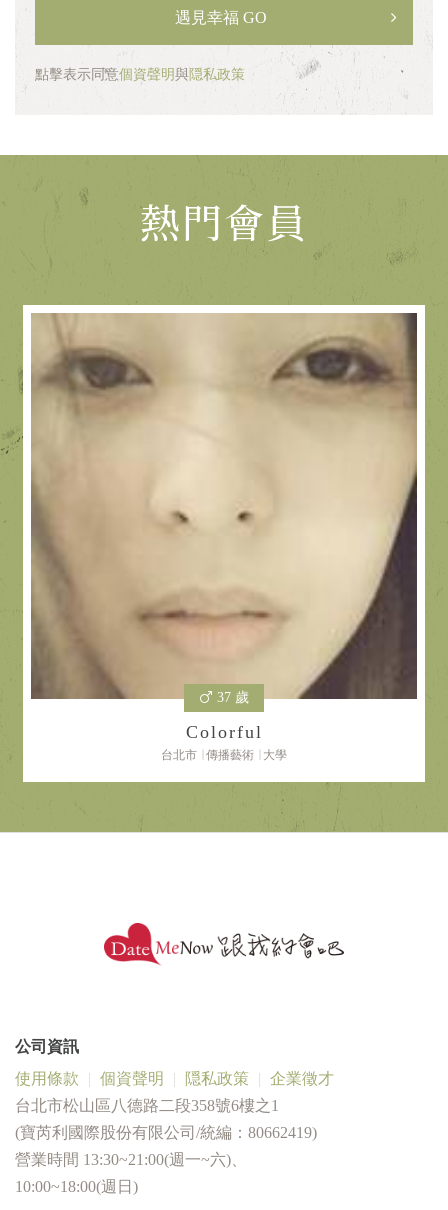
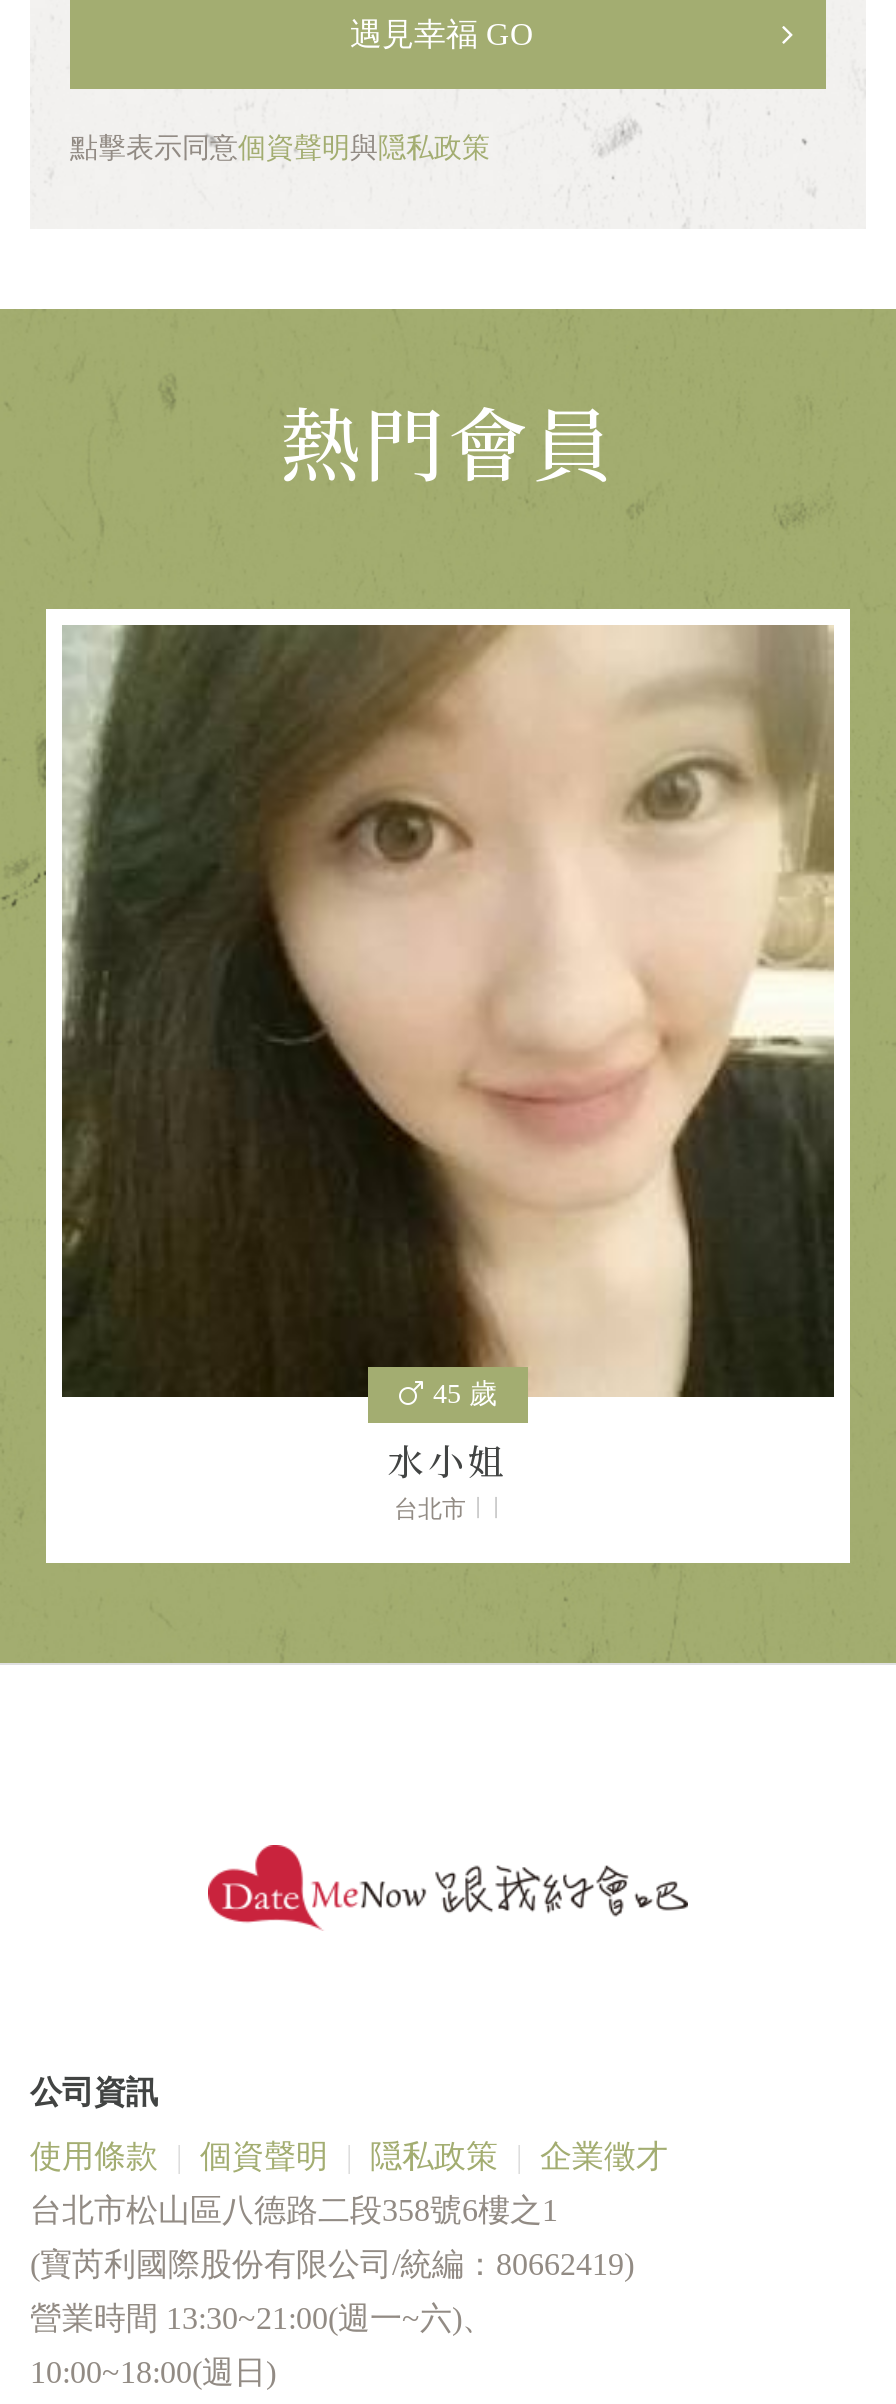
[30,312,418,705] [image] | 37 歲 -> [60,625,836,1409] [image] | 45 歲
[185,722,262,742] Colorful -> [388,1443,508,1483] 水小姐
[206,748,287,762] 傳播藝術 | 大學 -> none

